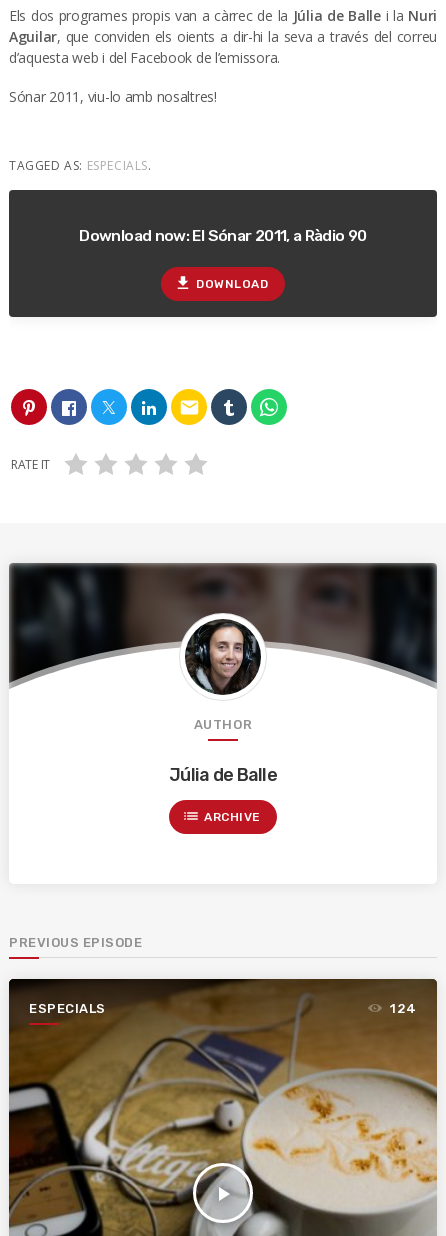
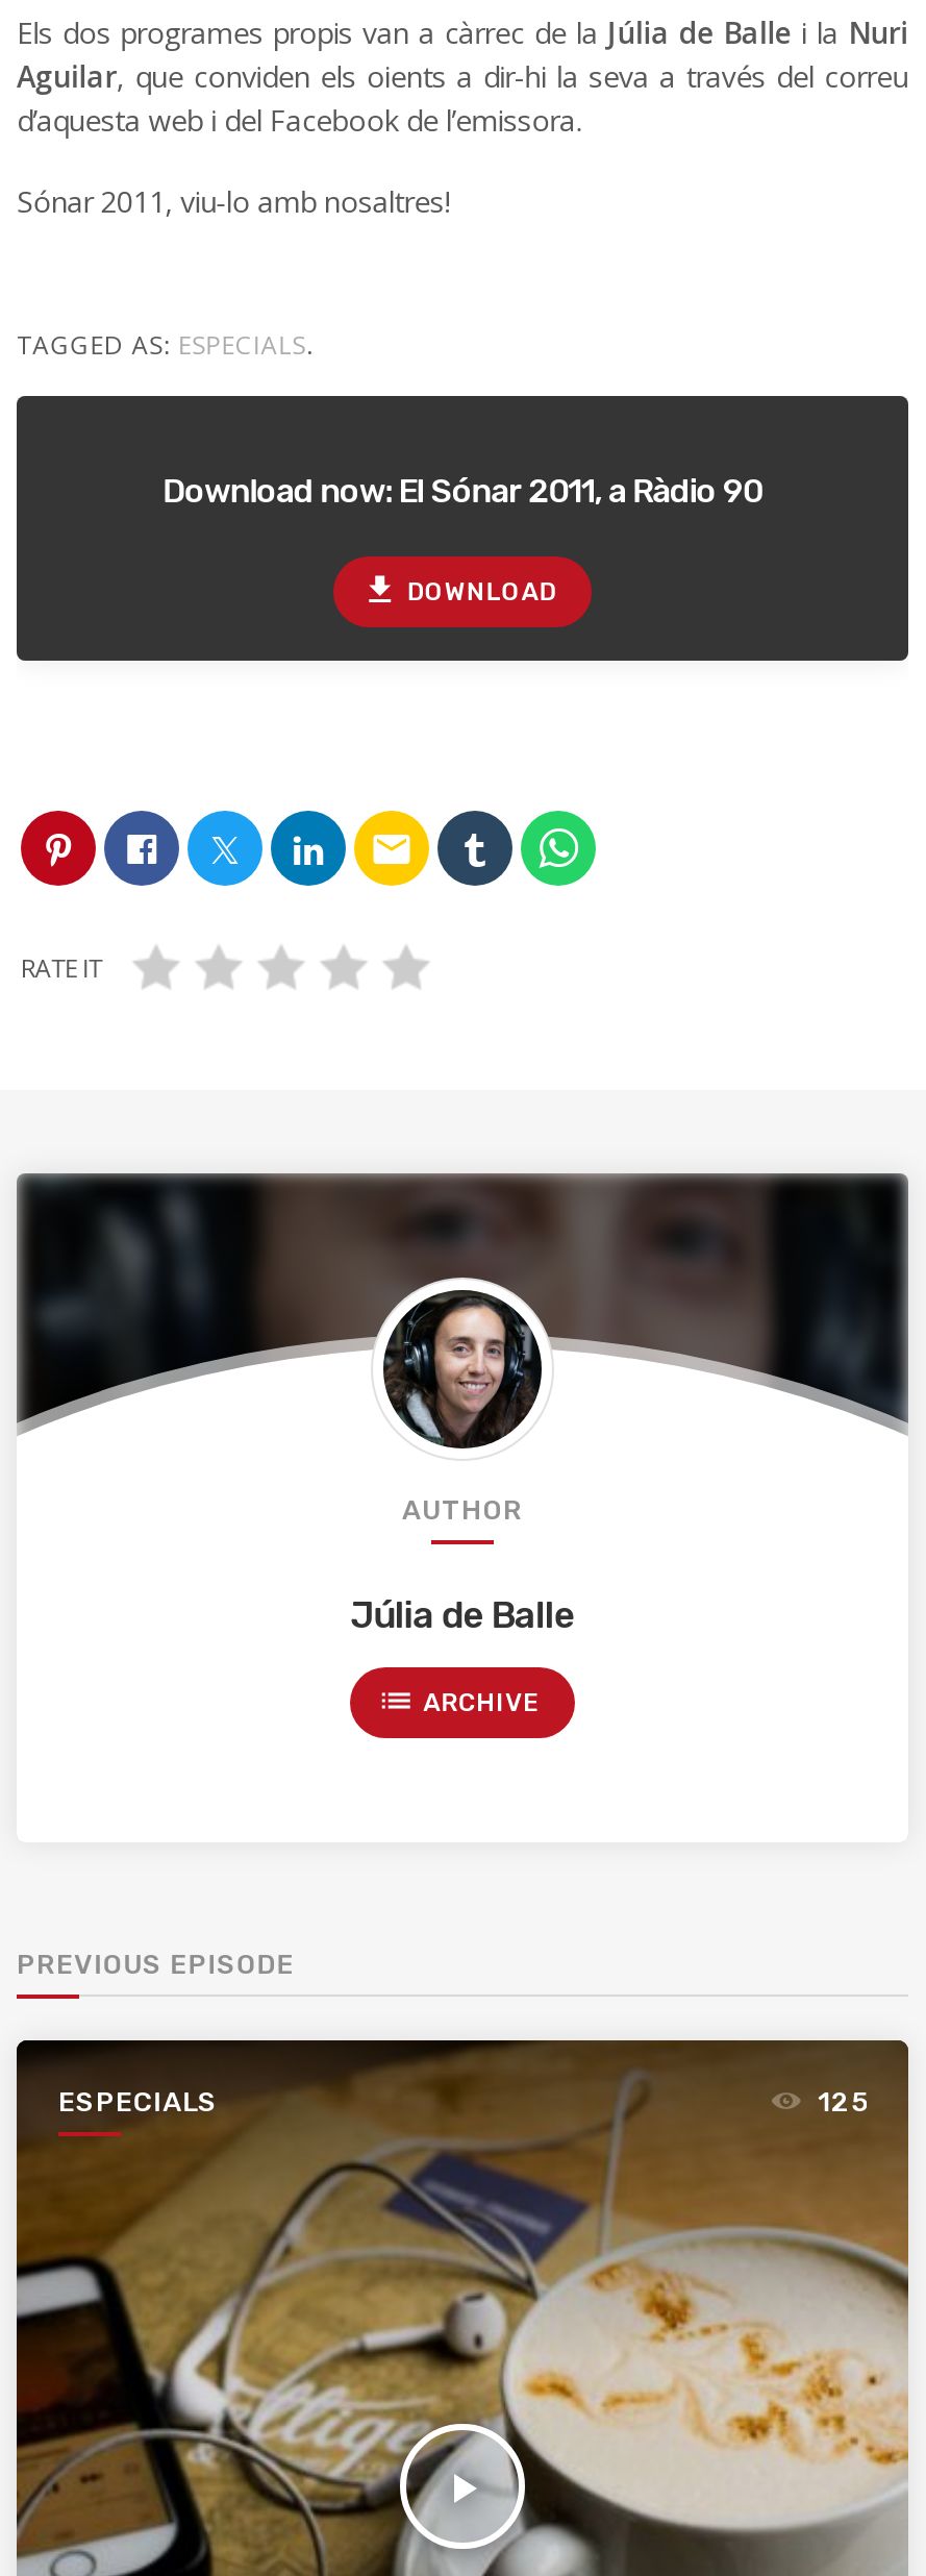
[387,1001,417,1016] 124 -> [810,2086,867,2117] 125

